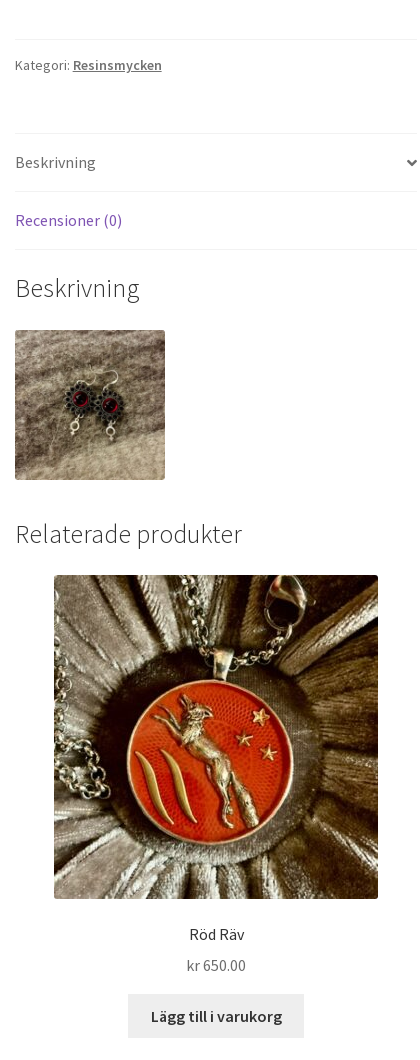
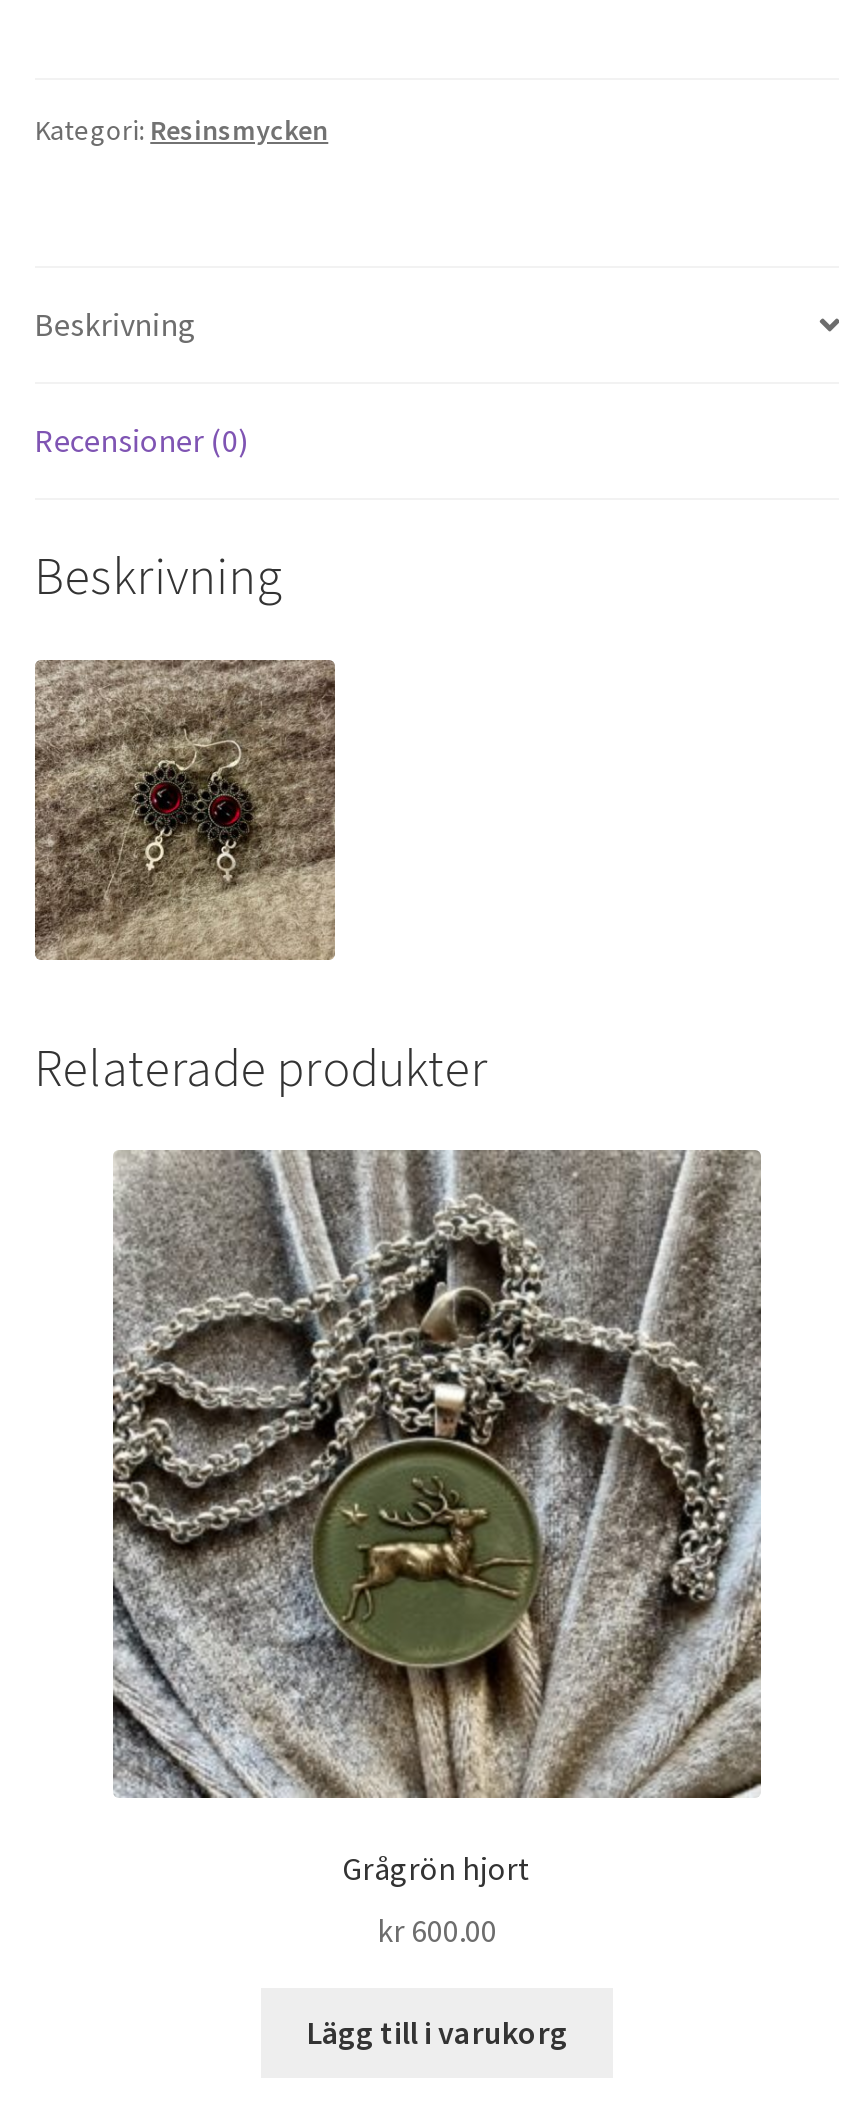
[53,574,379,944] [image] | Röd Räv -> [111,1148,763,1889] [image] | Grågrön hjort
[186,955,246,975] kr 650.00 -> [377,1910,497,1950] kr 600.00

